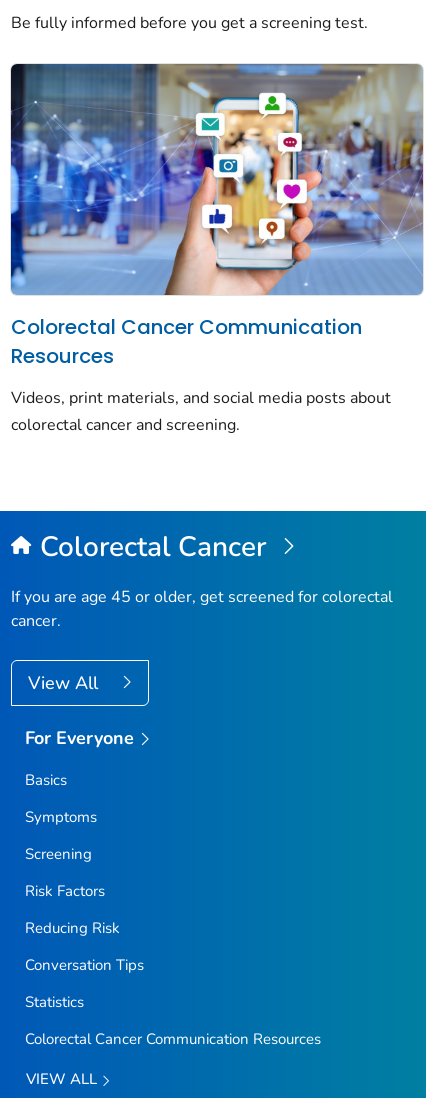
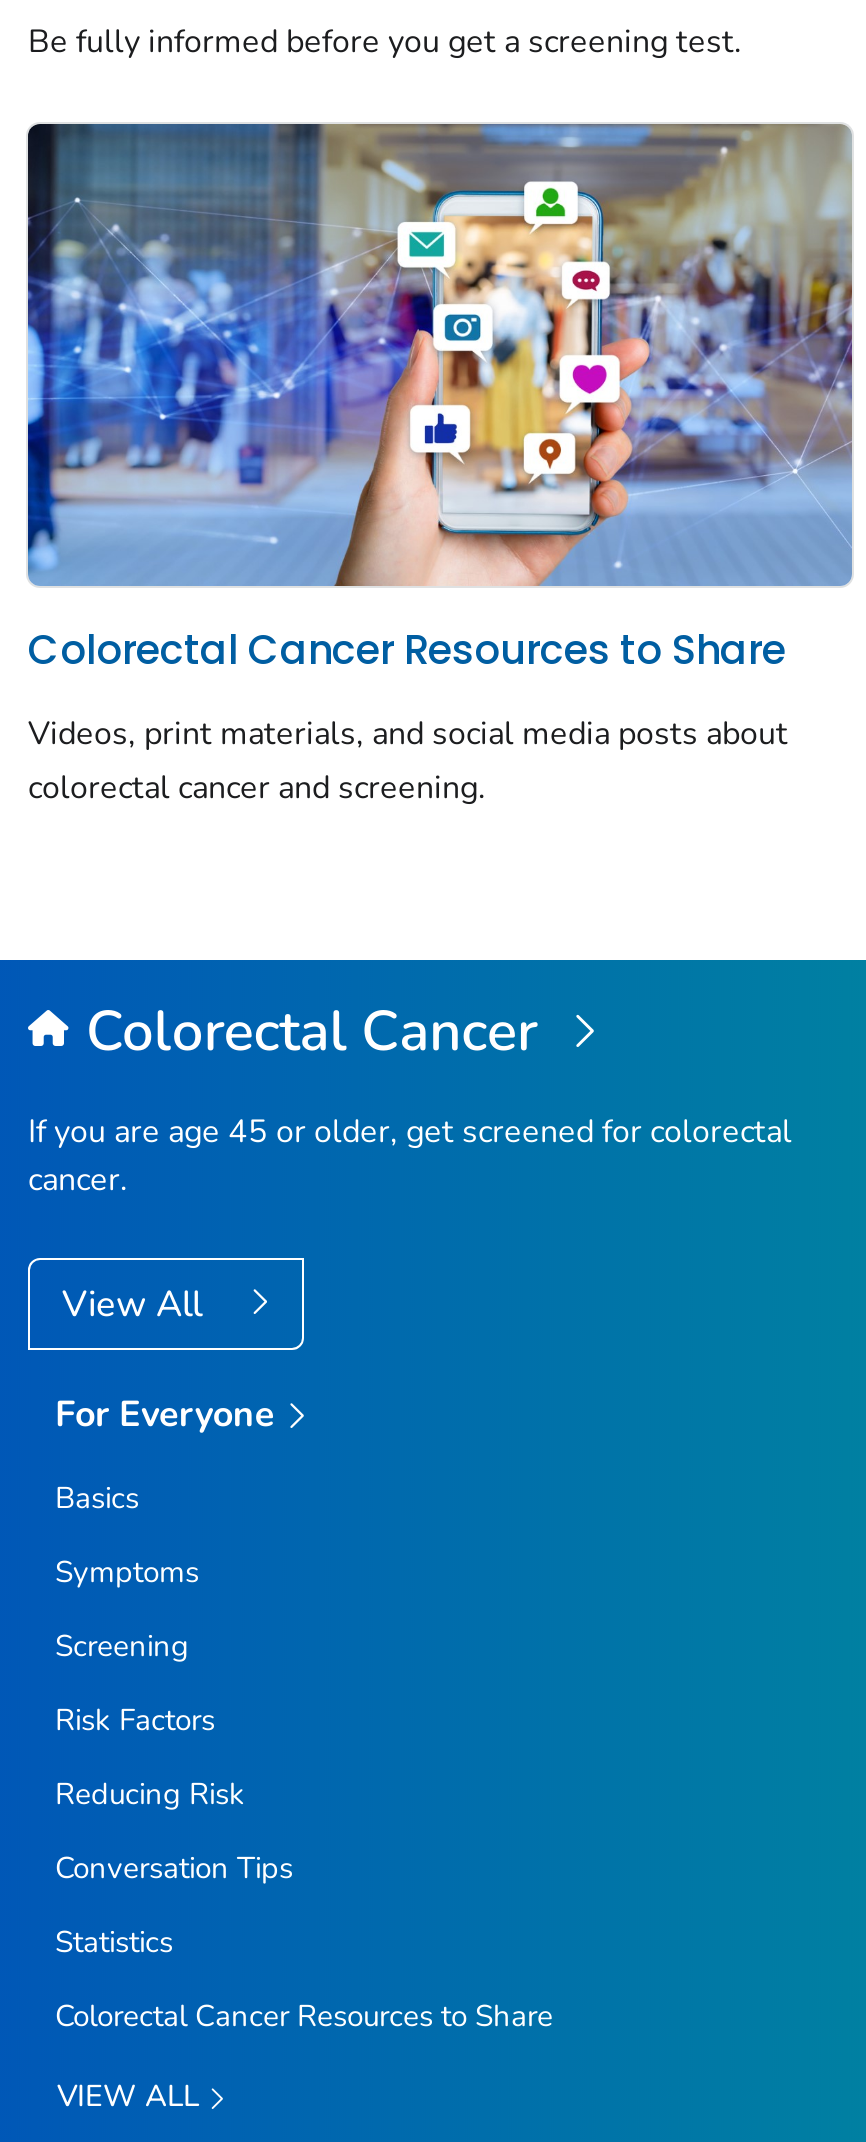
[11,313,362,370] Colorectal Cancer Communication | Resources -> [28,623,786,679] Colorectal Cancer Resources to Share
[24,1029,320,1049] Colorectal Cancer Communication Resources -> [55,1997,553,2037] Colorectal Cancer Resources to Share

